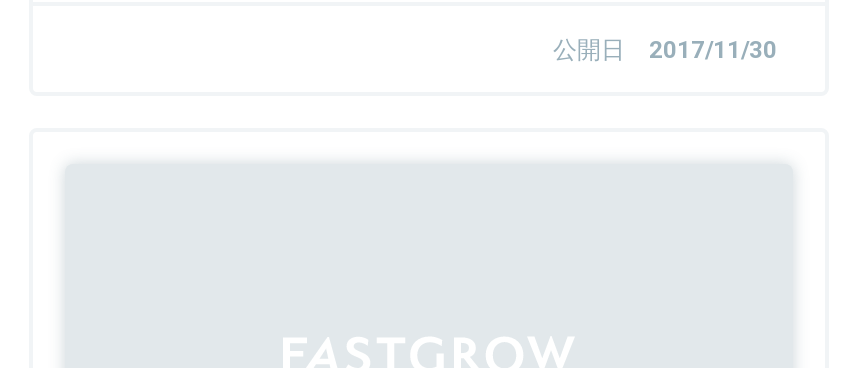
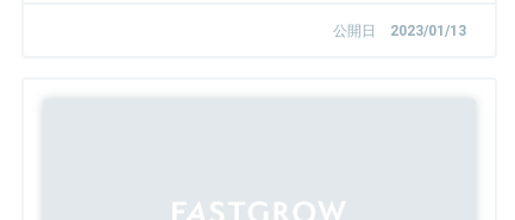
[553,29,777,65] 公開日 2017/11/30 -> [333,19,466,40] 公開日 2023/01/13

